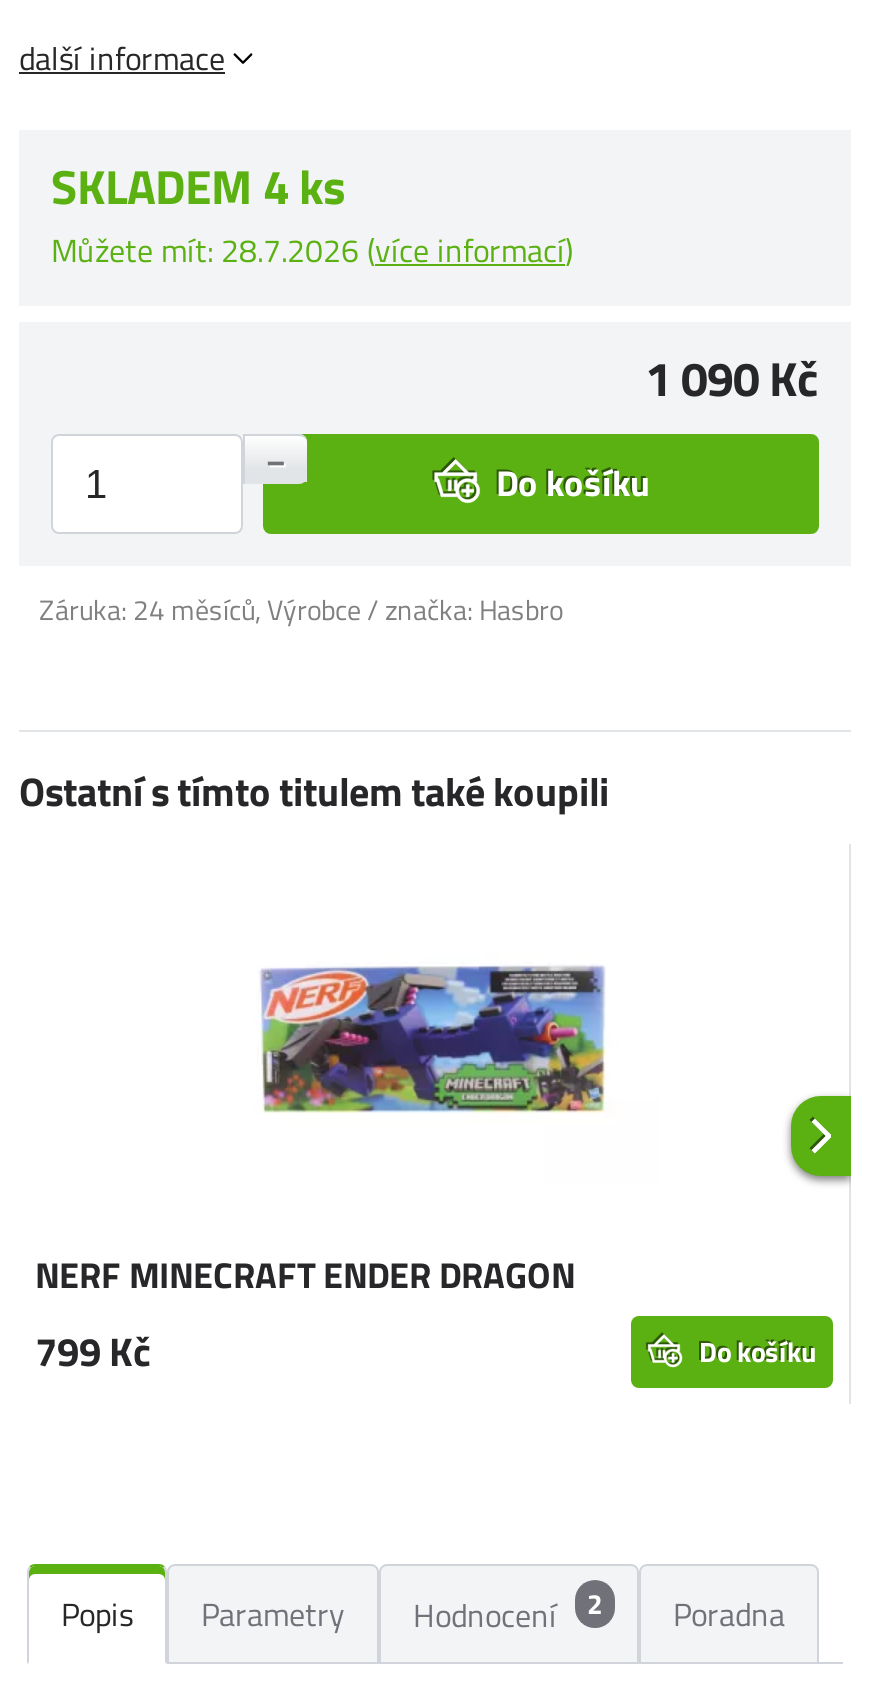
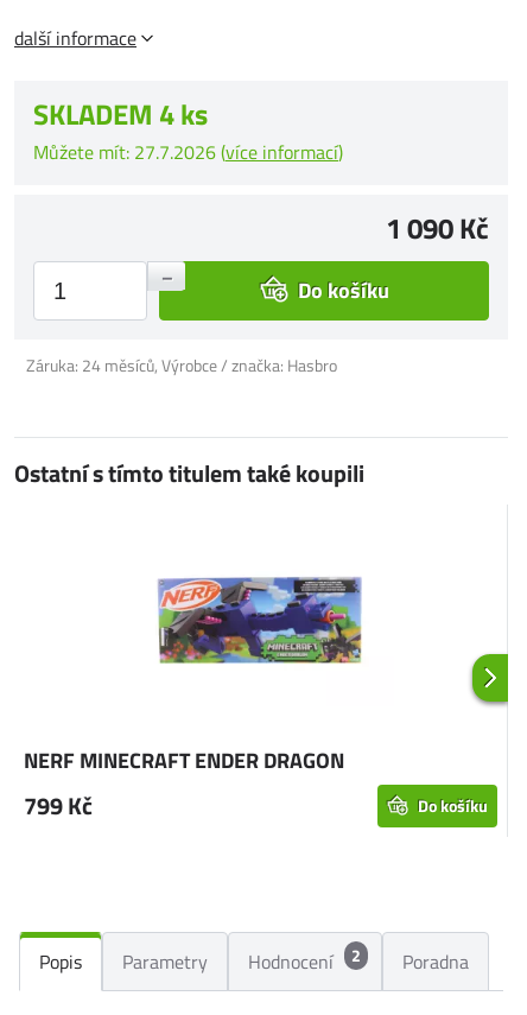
[51,226,573,274] Můžete mít: 28.7.2026 (více informací) -> [33,138,343,166] Můžete mít: 27.7.2026 (více informací)

